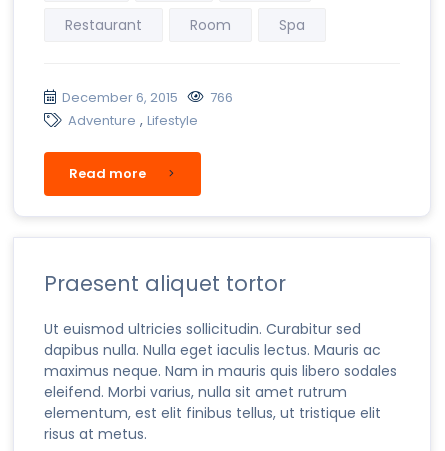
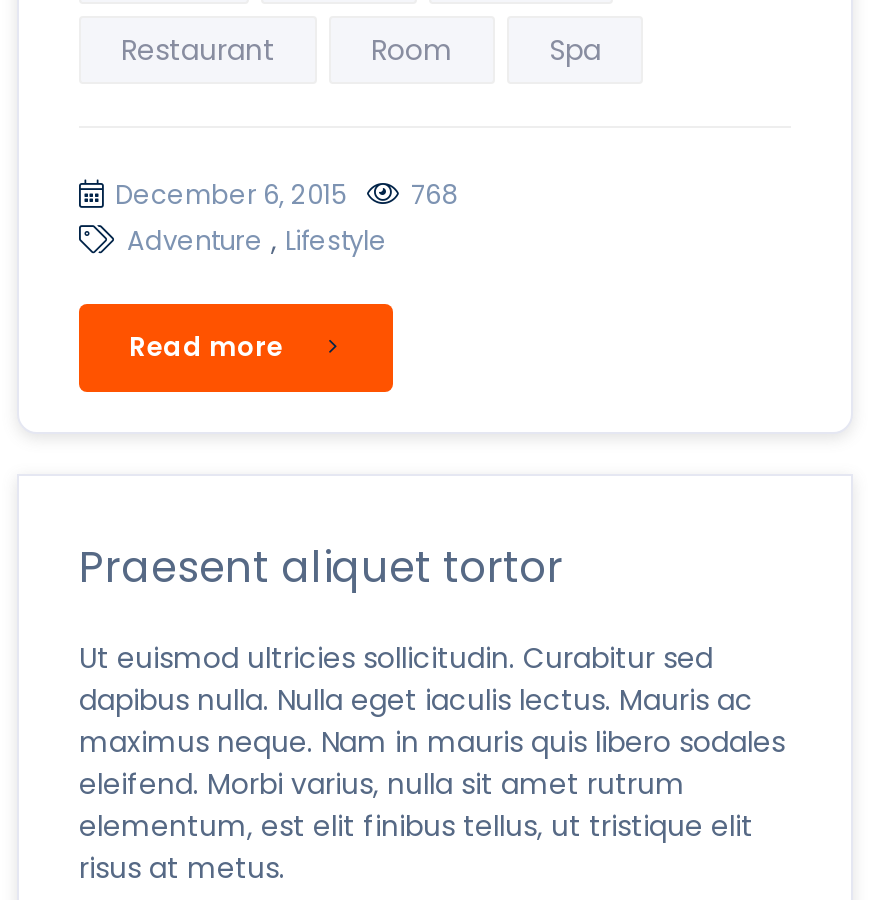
[62,88,233,107] December 6, 2015 766 -> [115,176,457,214] December 6, 2015 768

